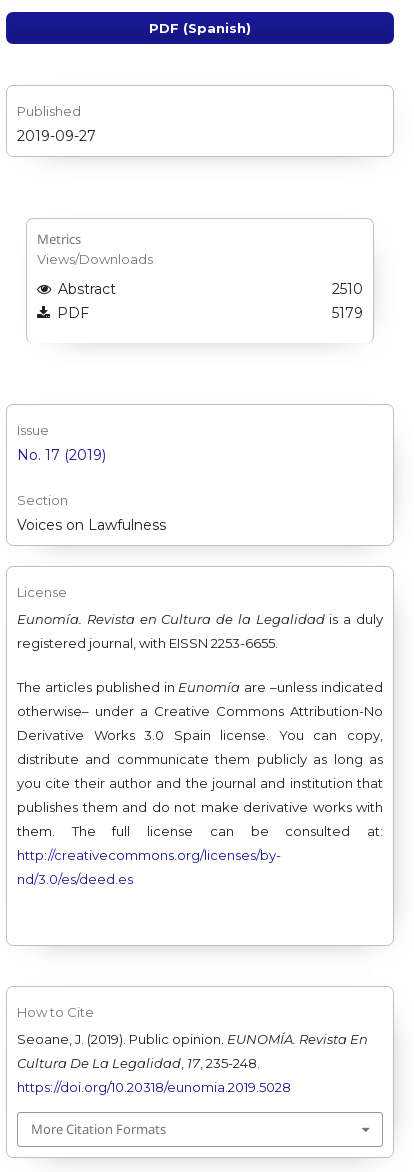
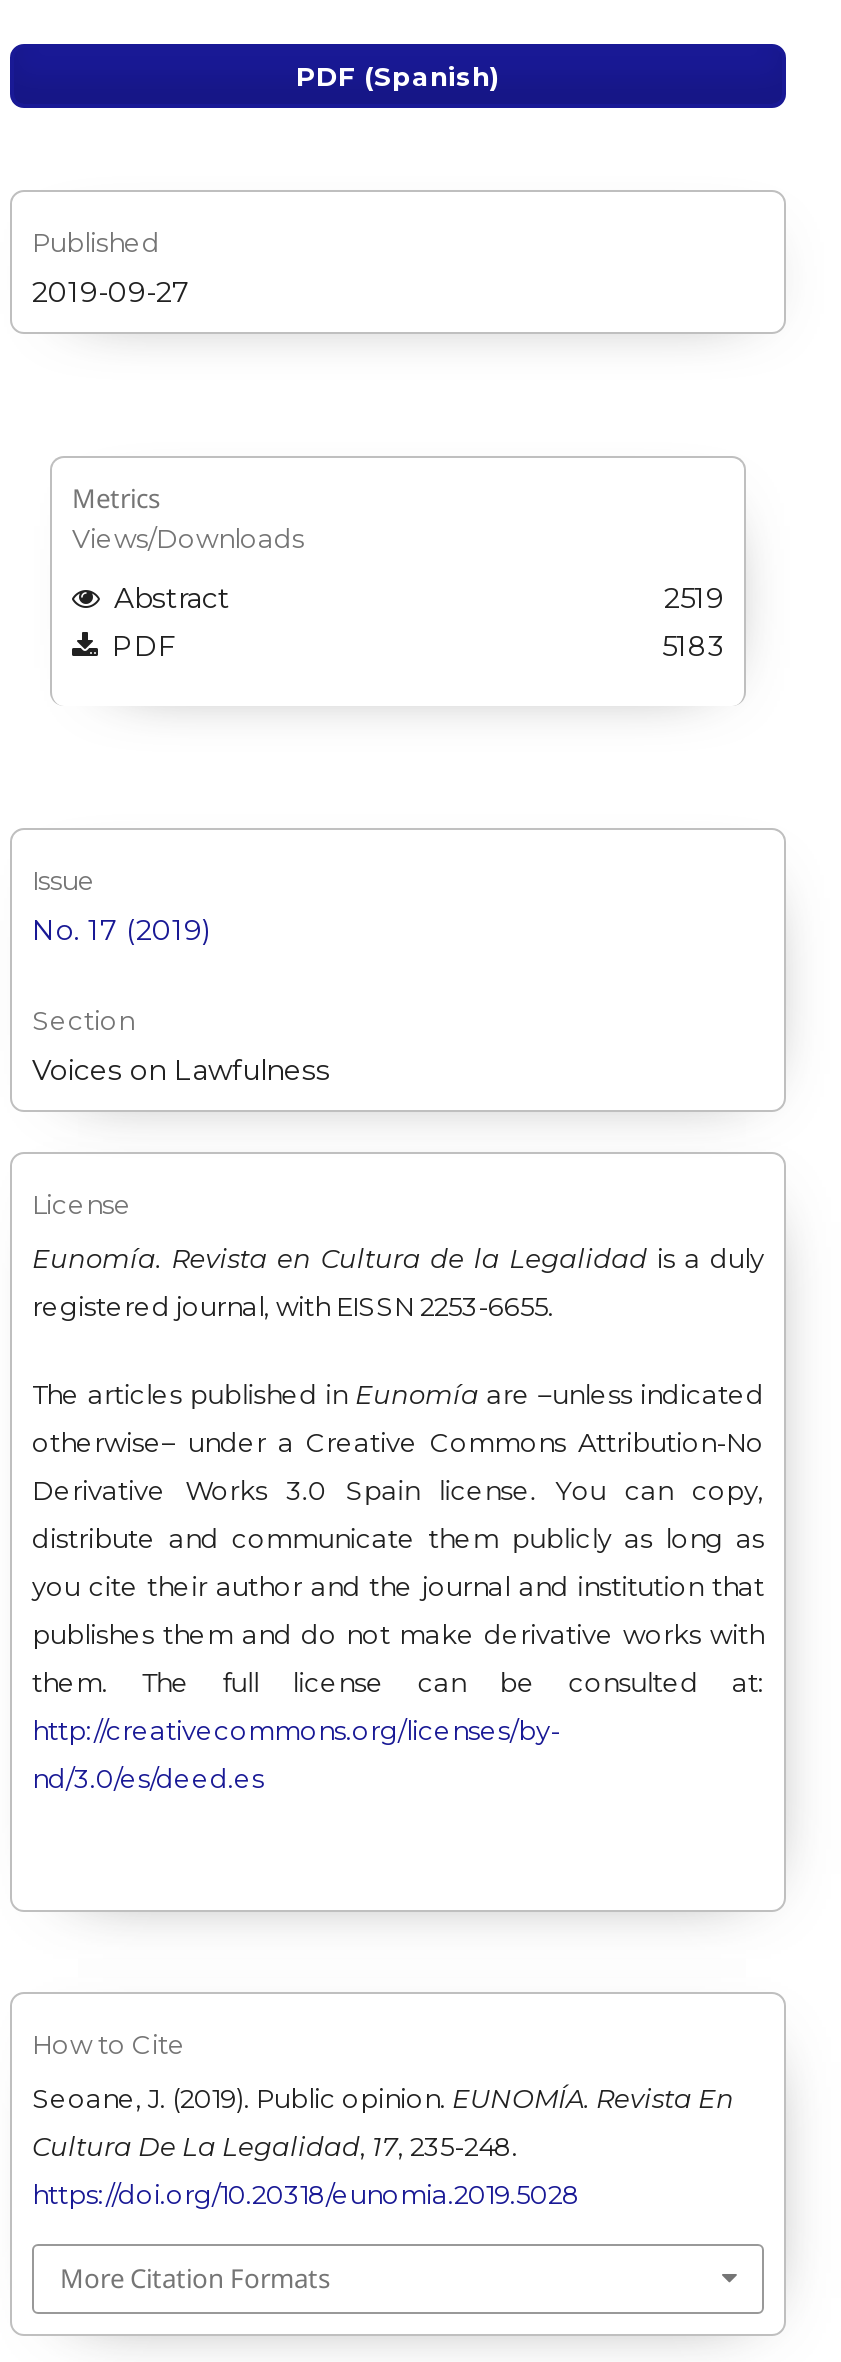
[332,280,363,298] 2510 -> [664,580,724,616] 2519
[332,304,363,322] 5179 -> [662,628,724,664] 5183

